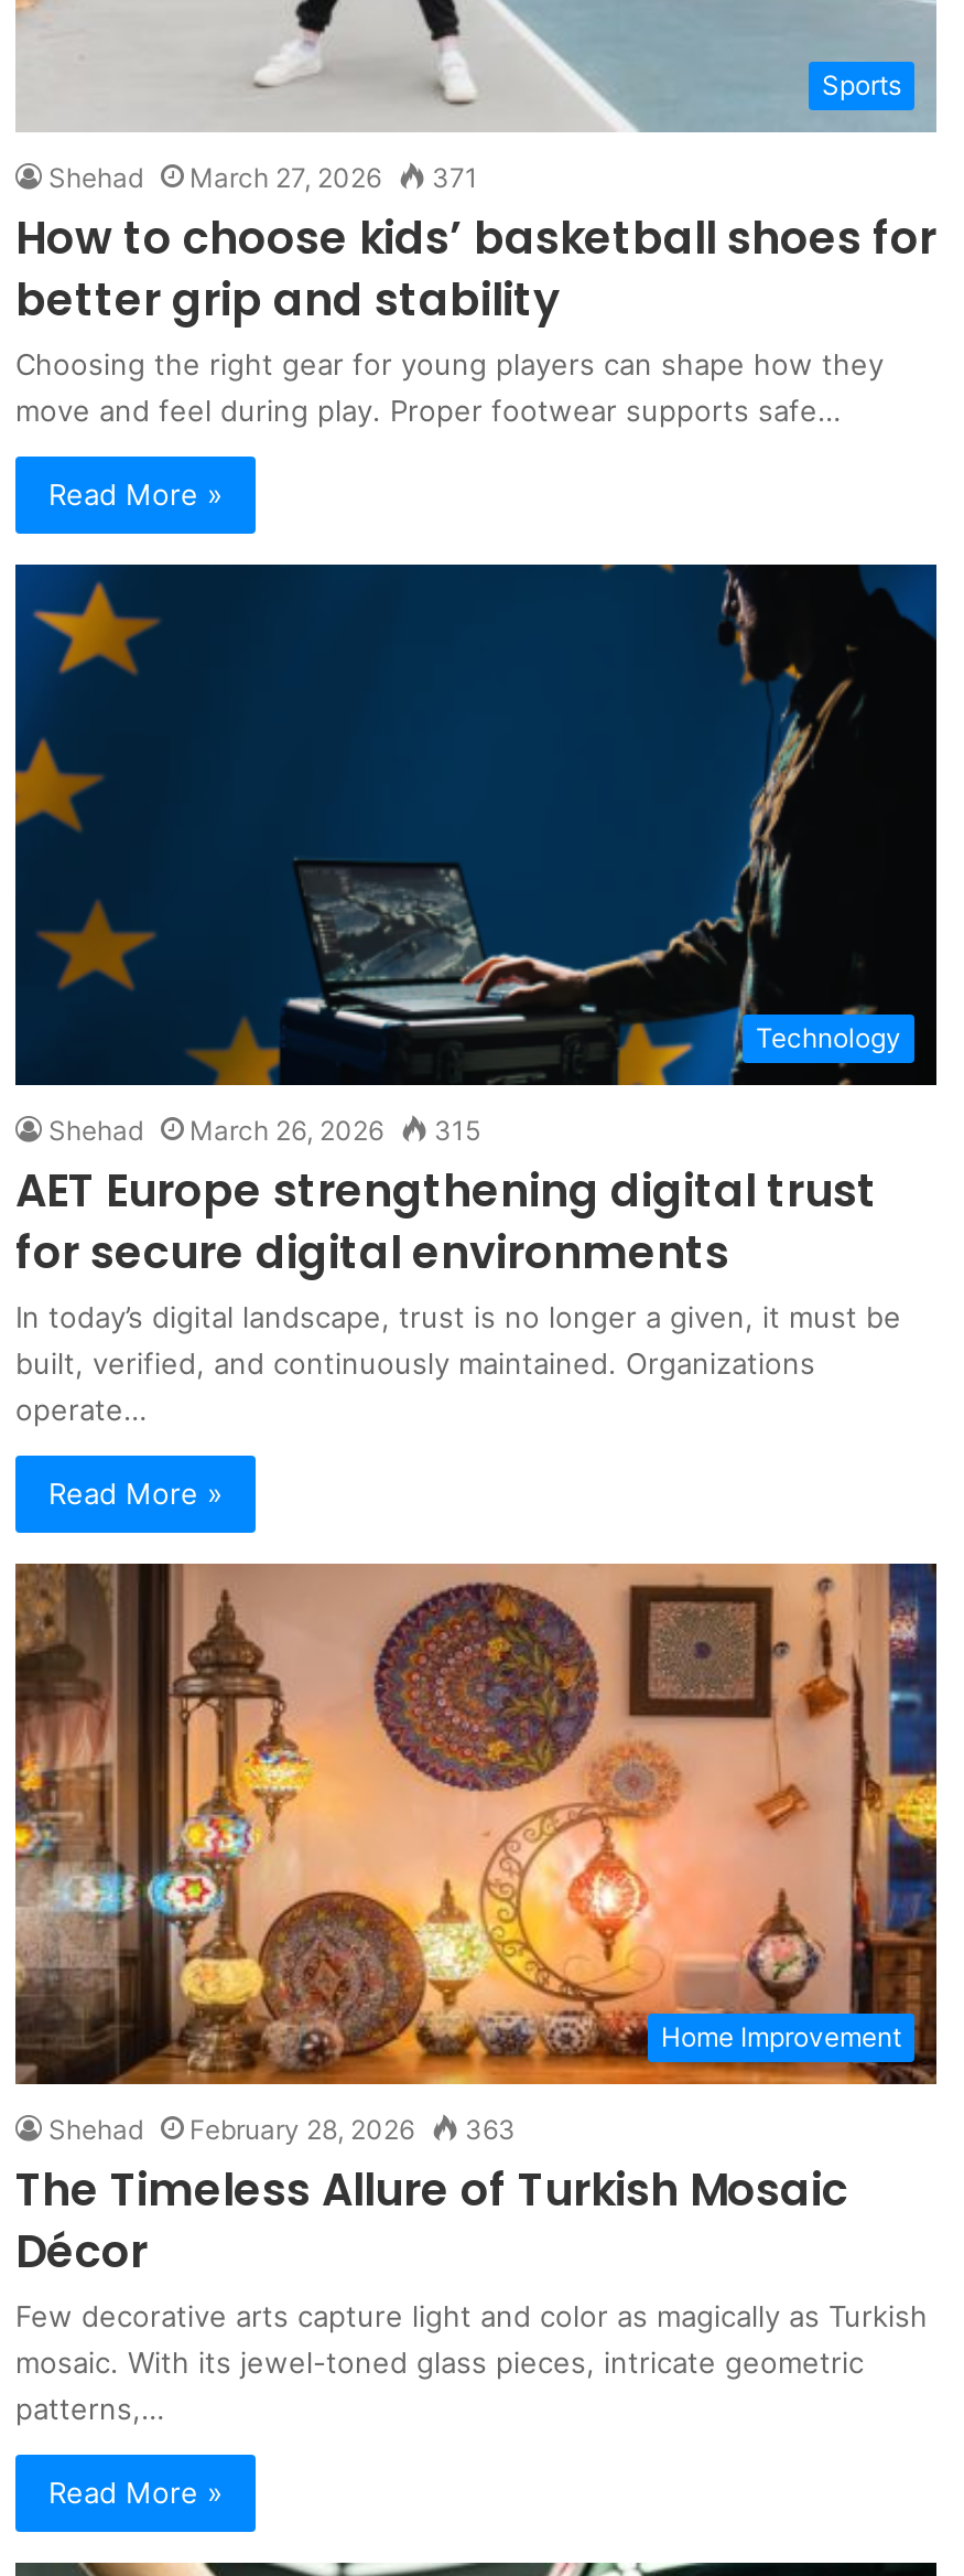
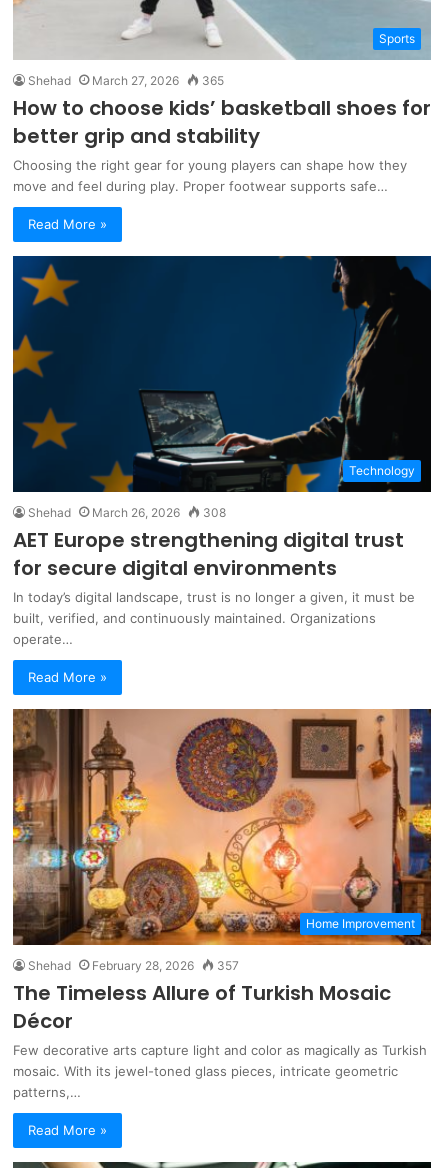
[48,162,478,195] Shehad March 27, 2026 371 -> [28,73,224,88] Shehad March 27, 2026 365
[48,1114,480,1147] Shehad March 26, 2026 315 -> [28,505,226,520] Shehad March 26, 2026 308
[48,2113,516,2146] Shehad February 28, 2026 363 -> [28,958,239,973] Shehad February 28, 2026 357

